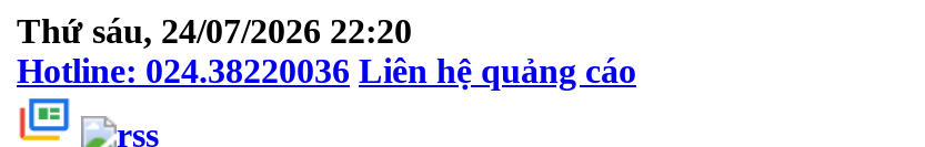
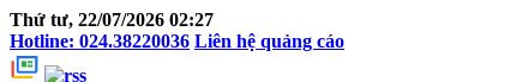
[17,12,412,50] Thứ sáu, 24/07/2026 22:20 -> [10,10,214,30] Thứ tư, 22/07/2026 02:27

